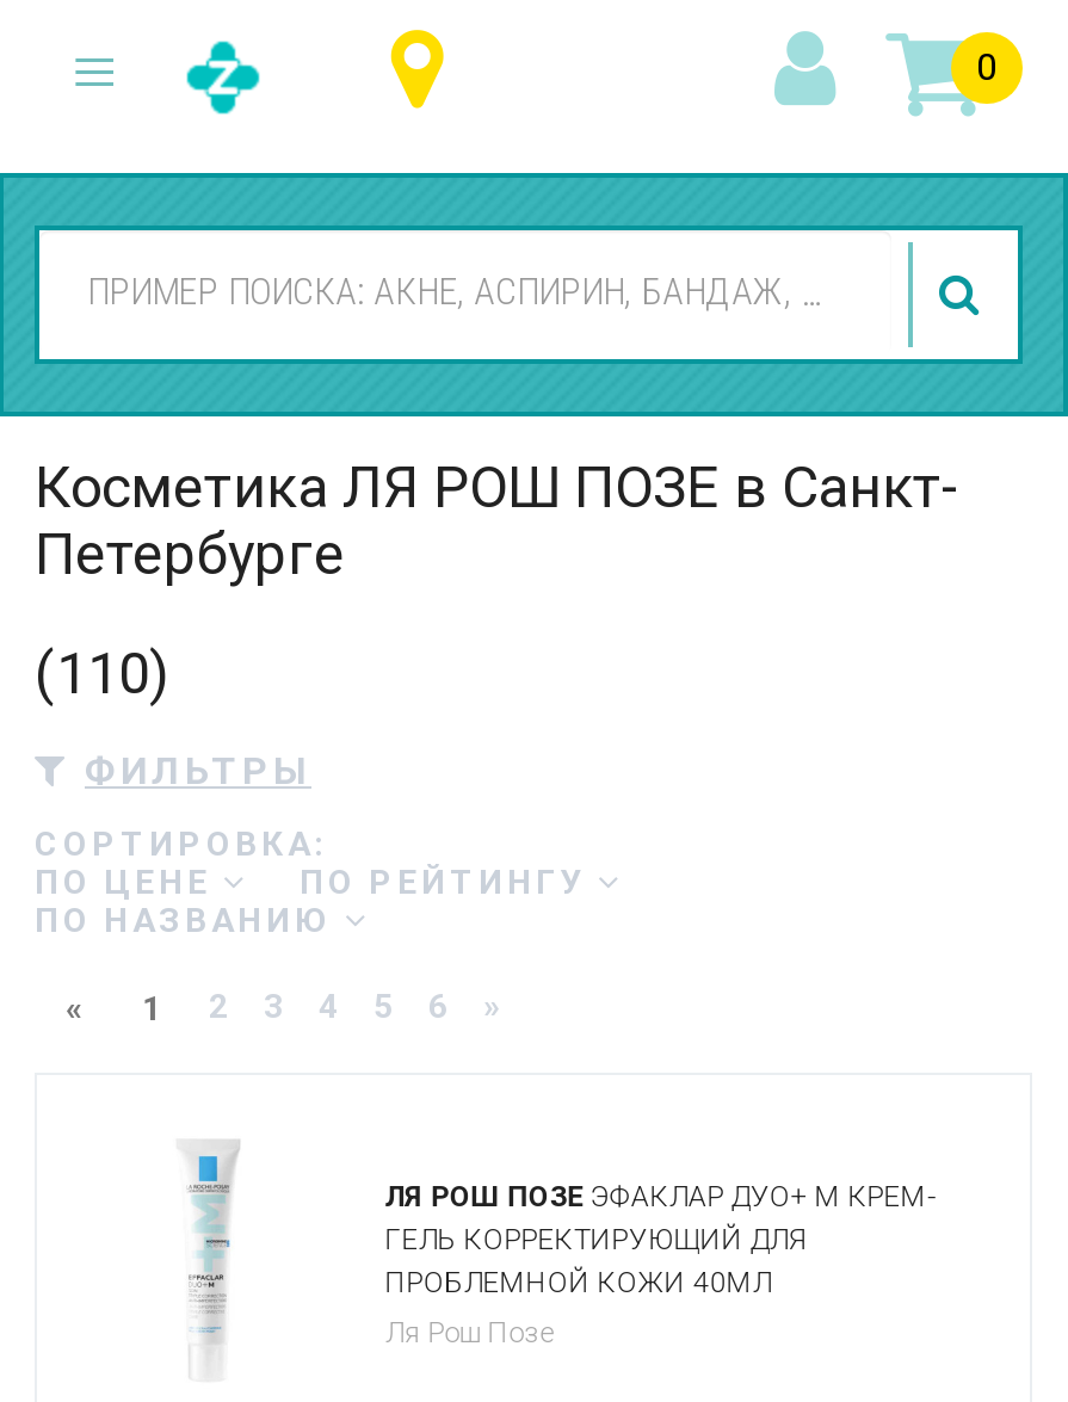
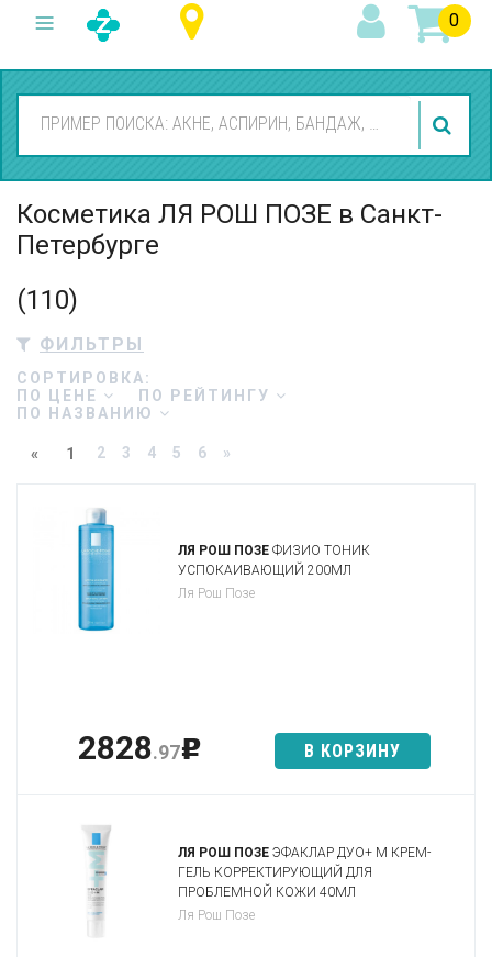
none -> [77,508,115,632] [image]
none -> [77,729,401,767] 2828.97p | В КОРЗИНУ
none -> [178,543,370,601] ЛЯ РОШ ПОЗЕ ФИЗИО ТОНИК | УСПОКАИВАЮЩИЙ 200МЛ | Ля Рош Позе

